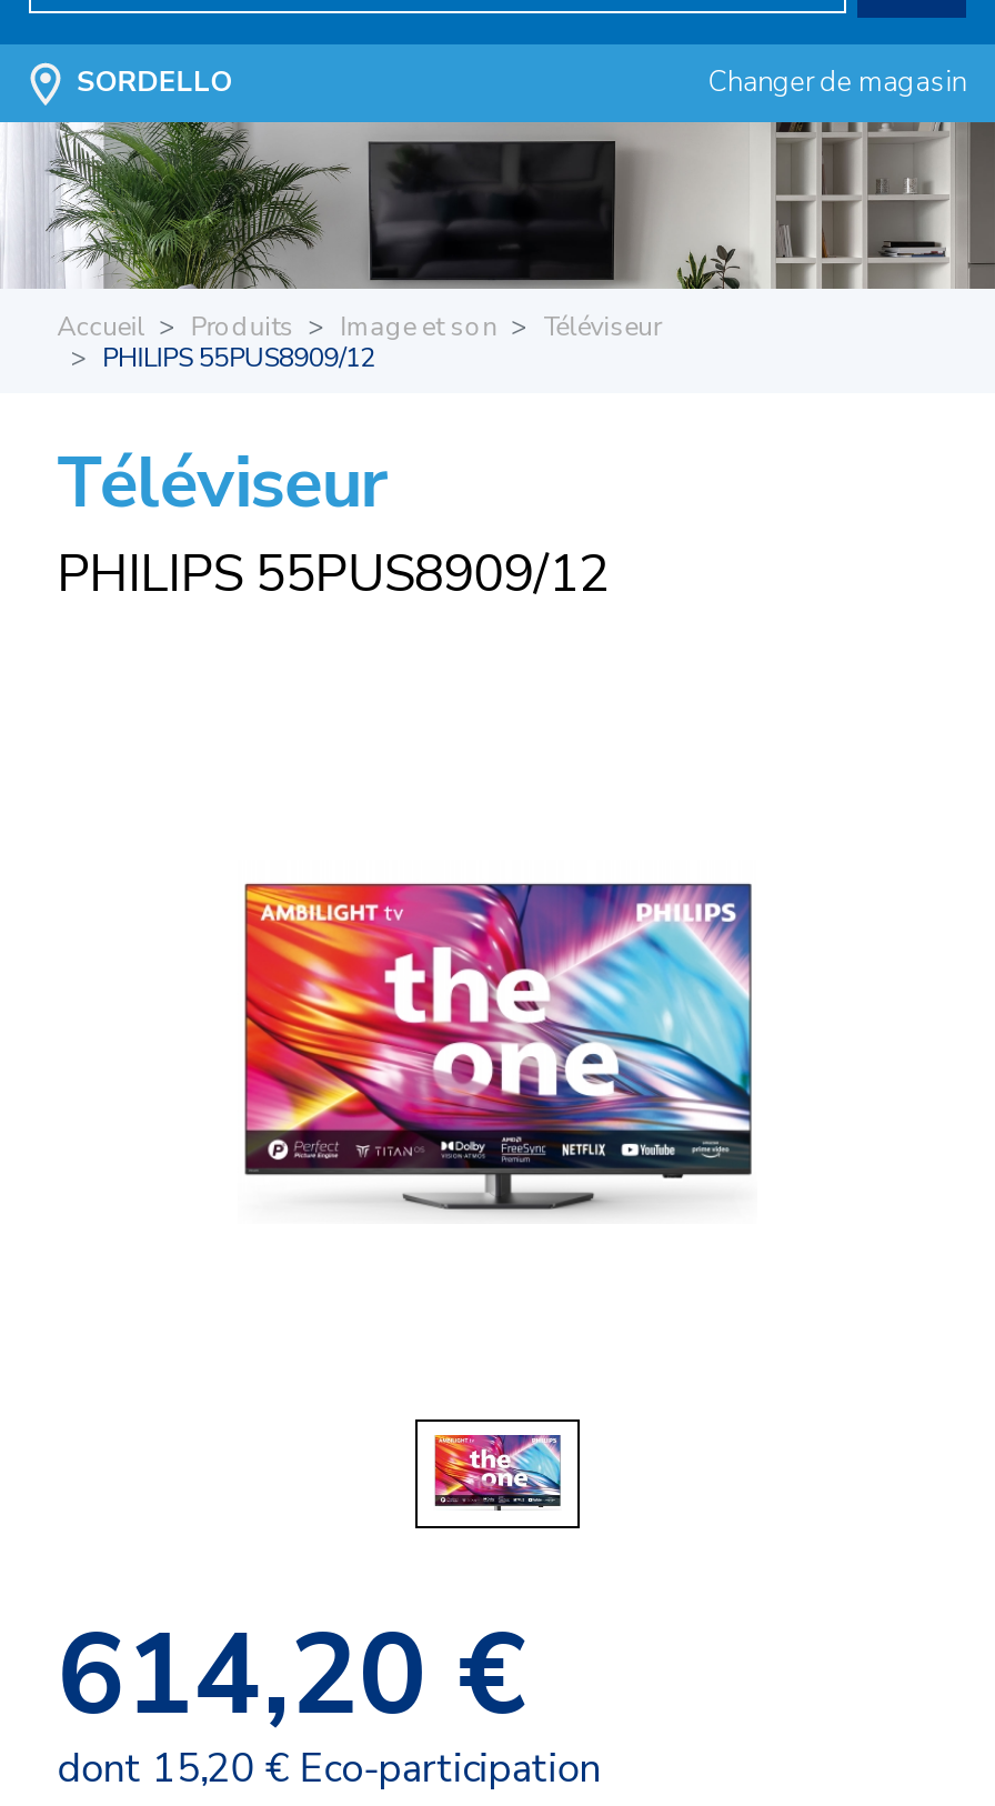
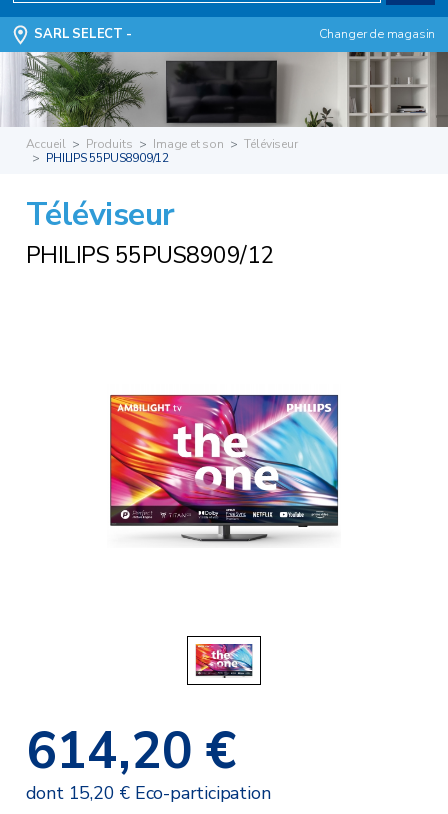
[76,62,233,102] SORDELLO -> [34,25,132,43] SARL SELECT -

